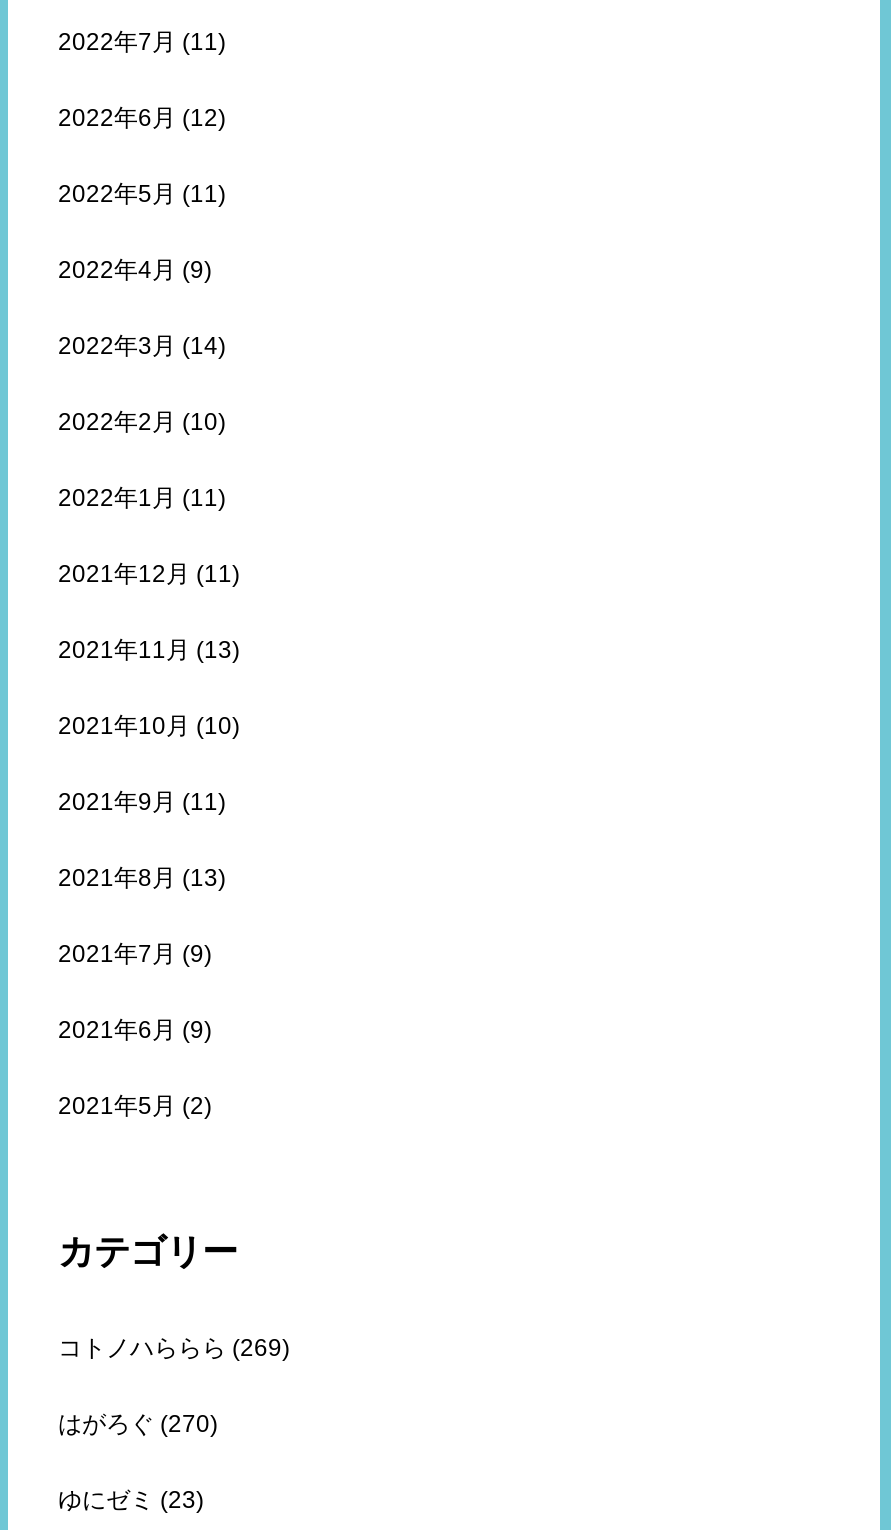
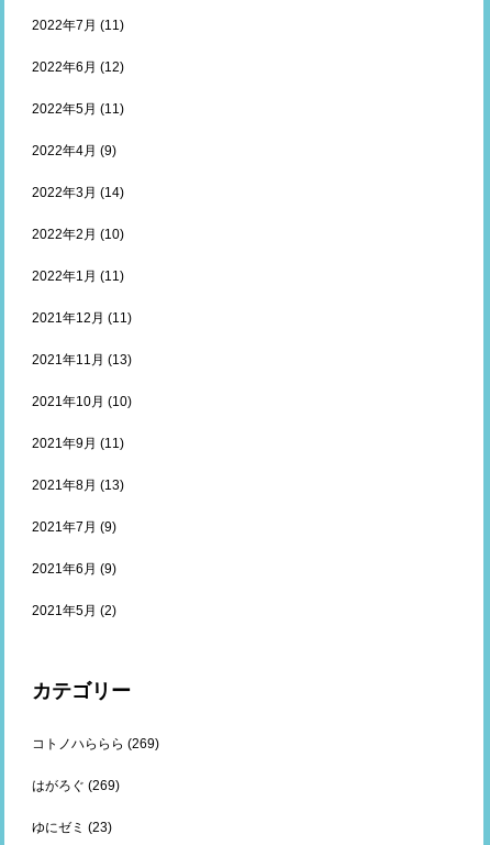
[58,1409,218,1437] はがろぐ(270) -> [32,778,120,793] はがろぐ(269)

